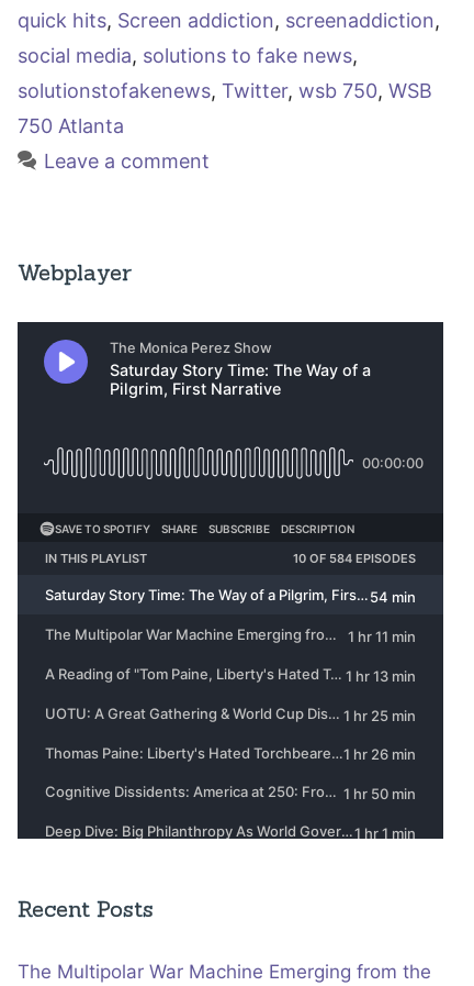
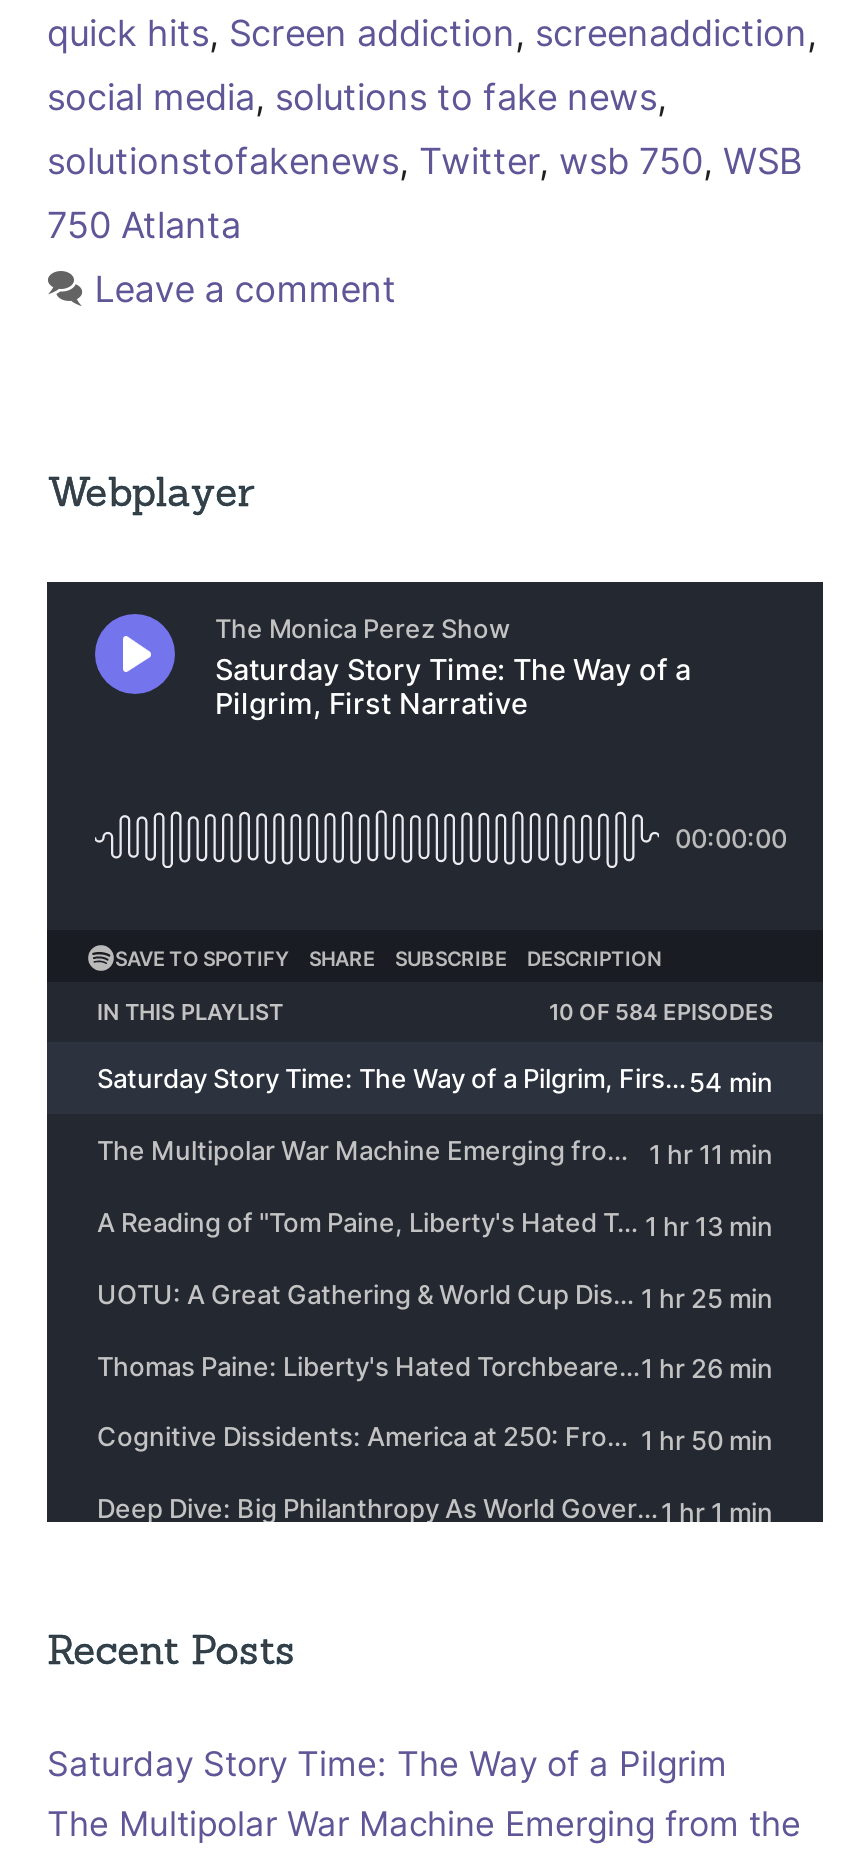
none -> [47,1744,727,1784] Saturday Story Time: The Way of a Pilgrim

